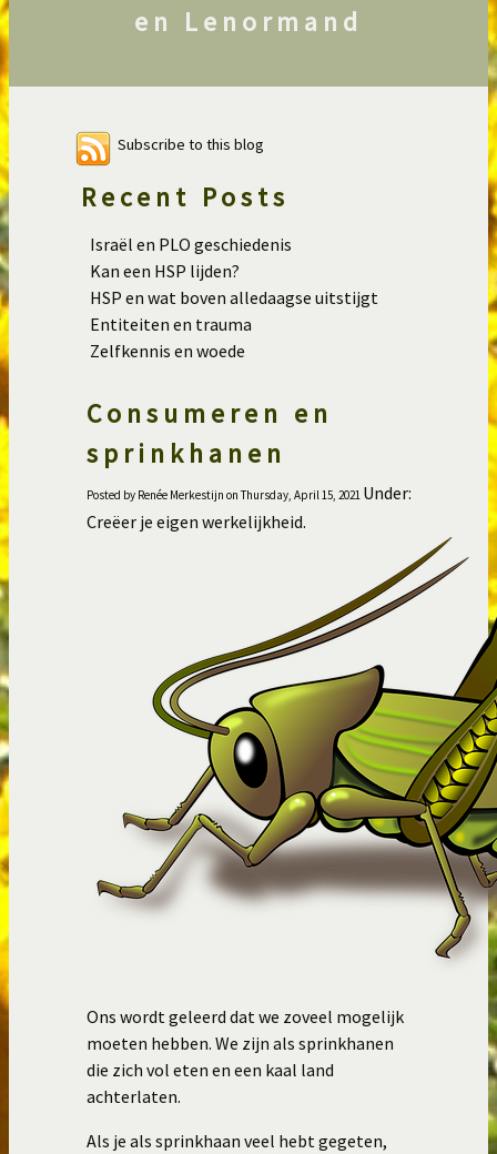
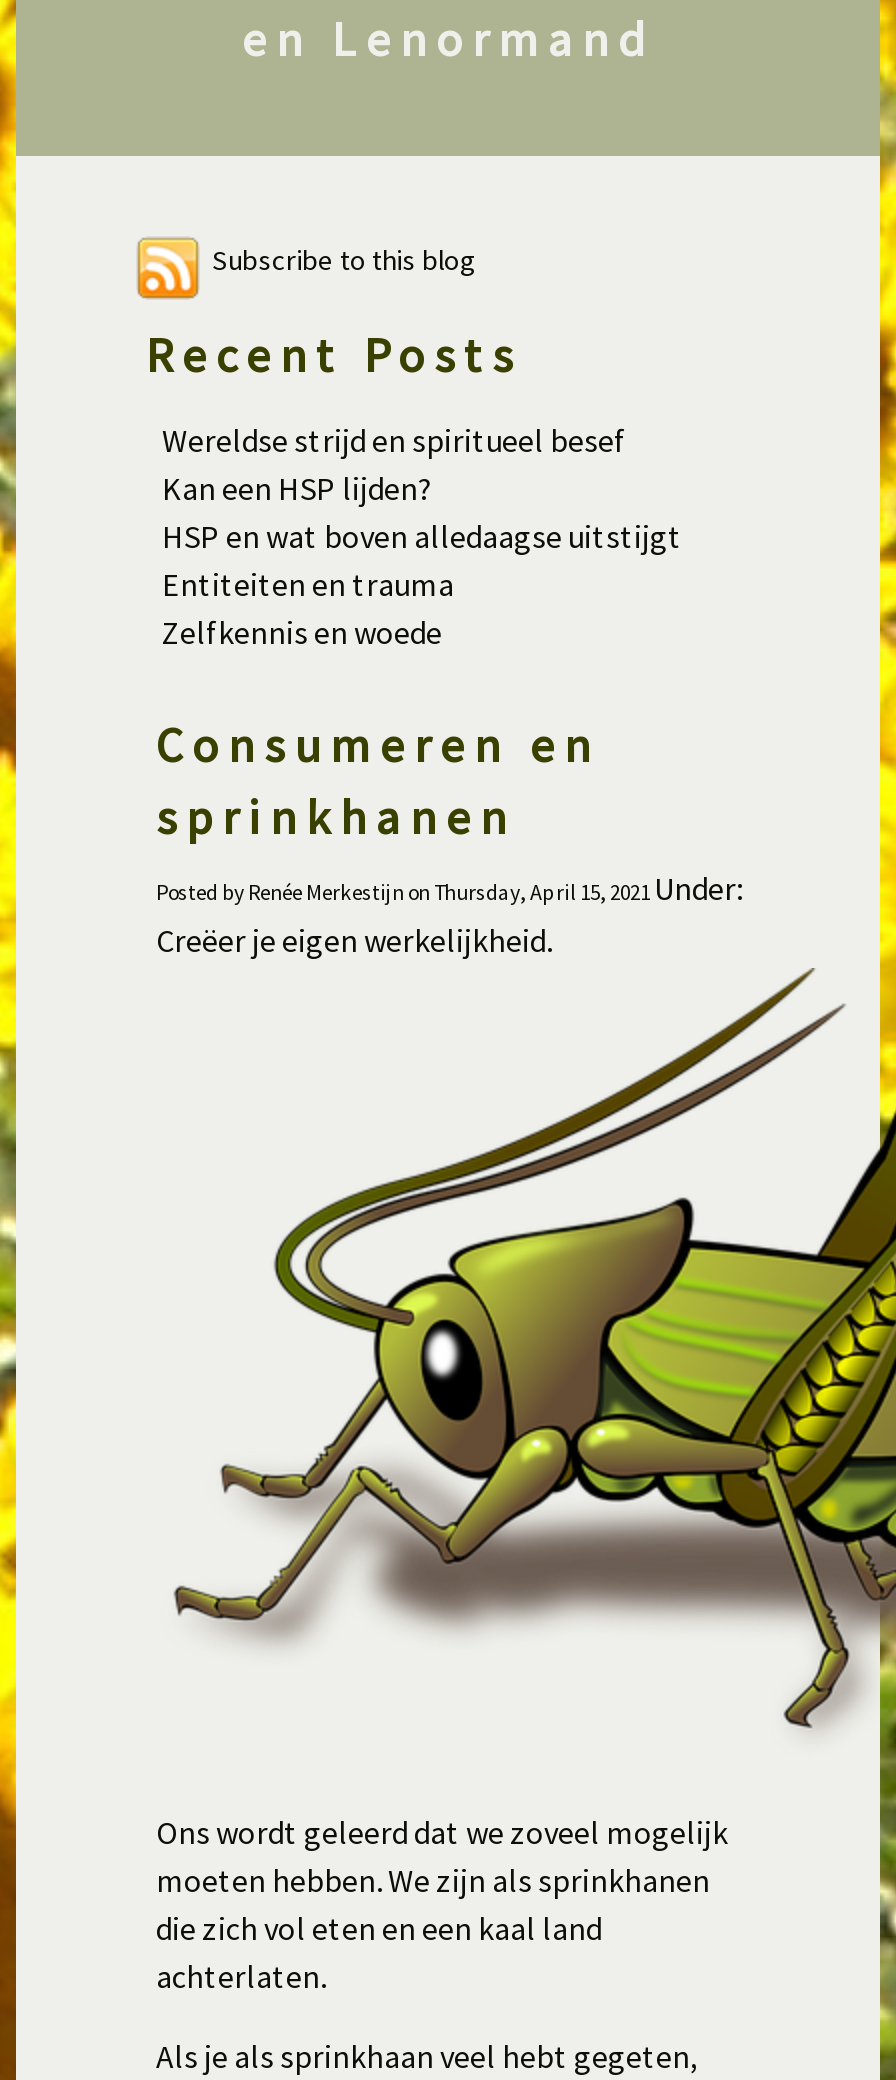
[90,232,292,255] Israël en PLO geschiedenis -> [162,419,626,459] Wereldse strijd en spiritueel besef

